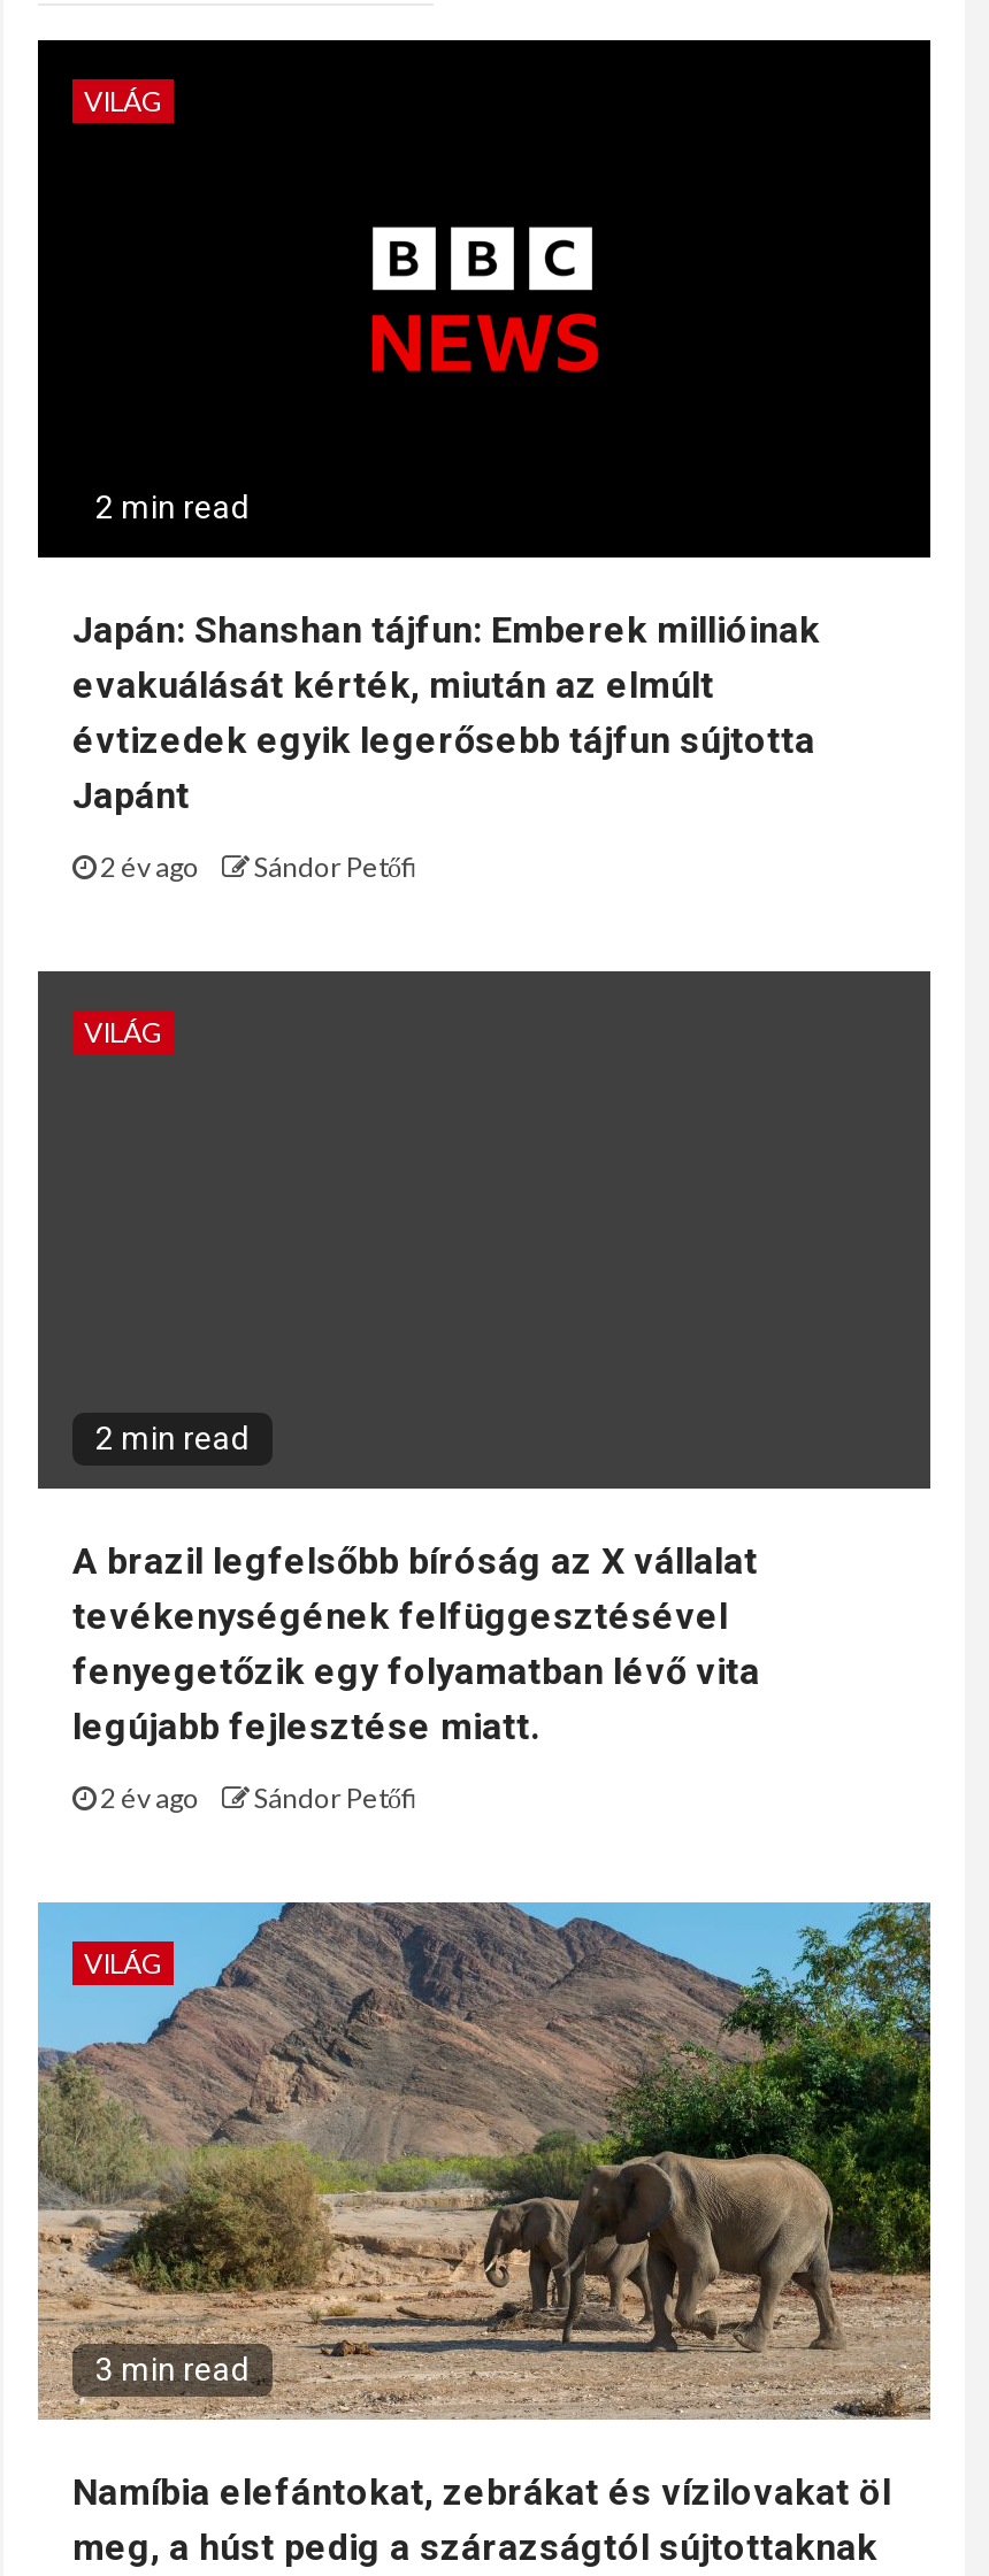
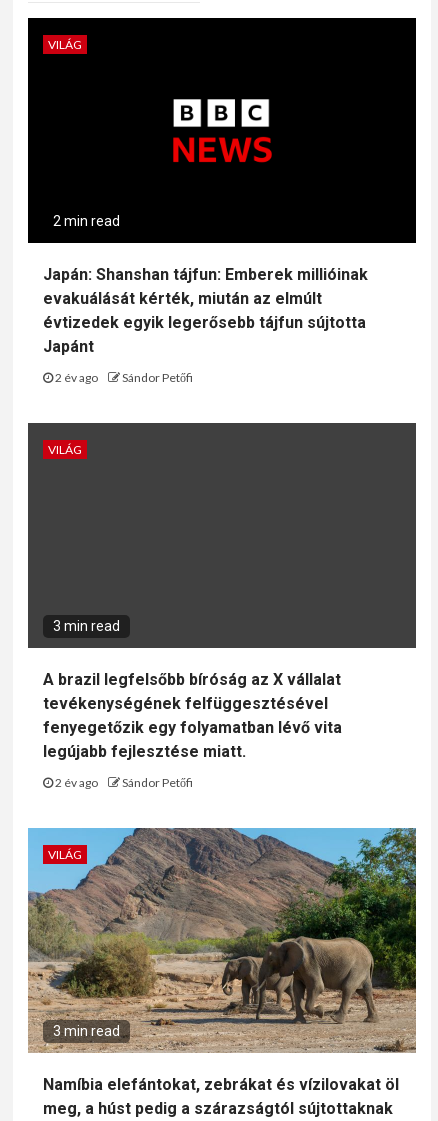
[95,1420,250,1456] 2 min read -> [53,618,120,634] 3 min read

